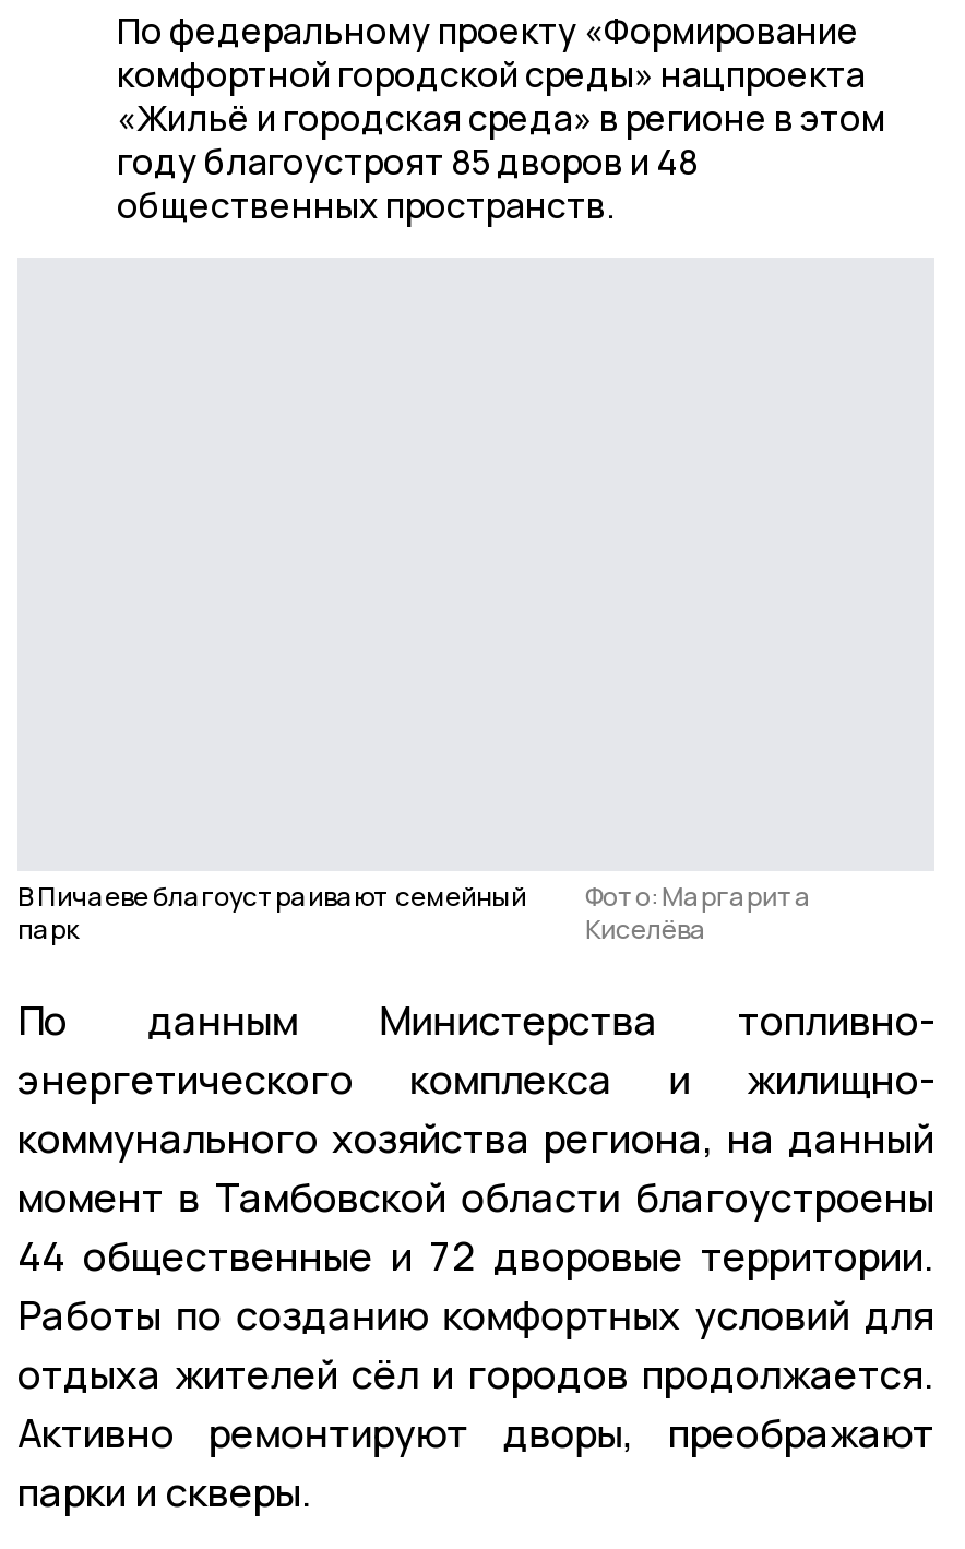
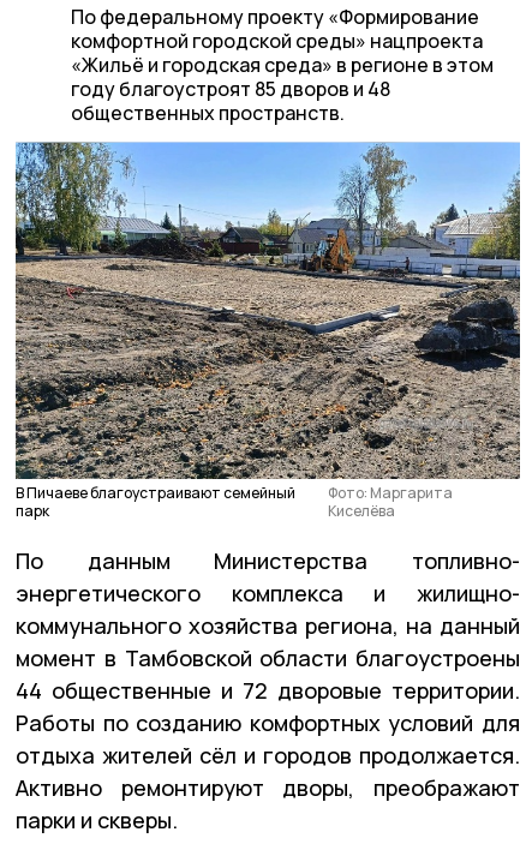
none -> [14,142,521,480] [image]

